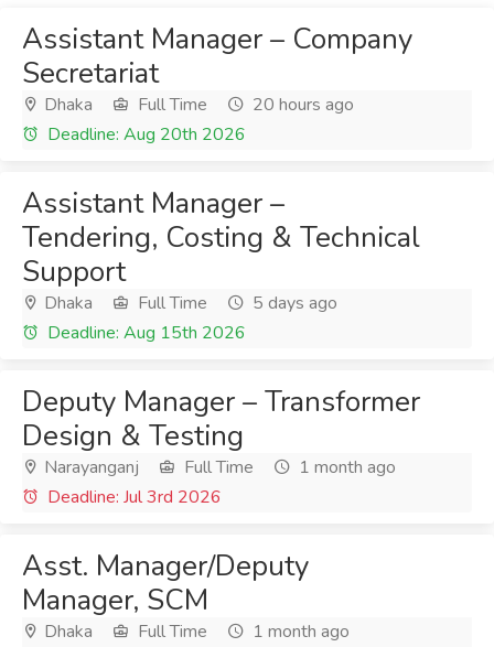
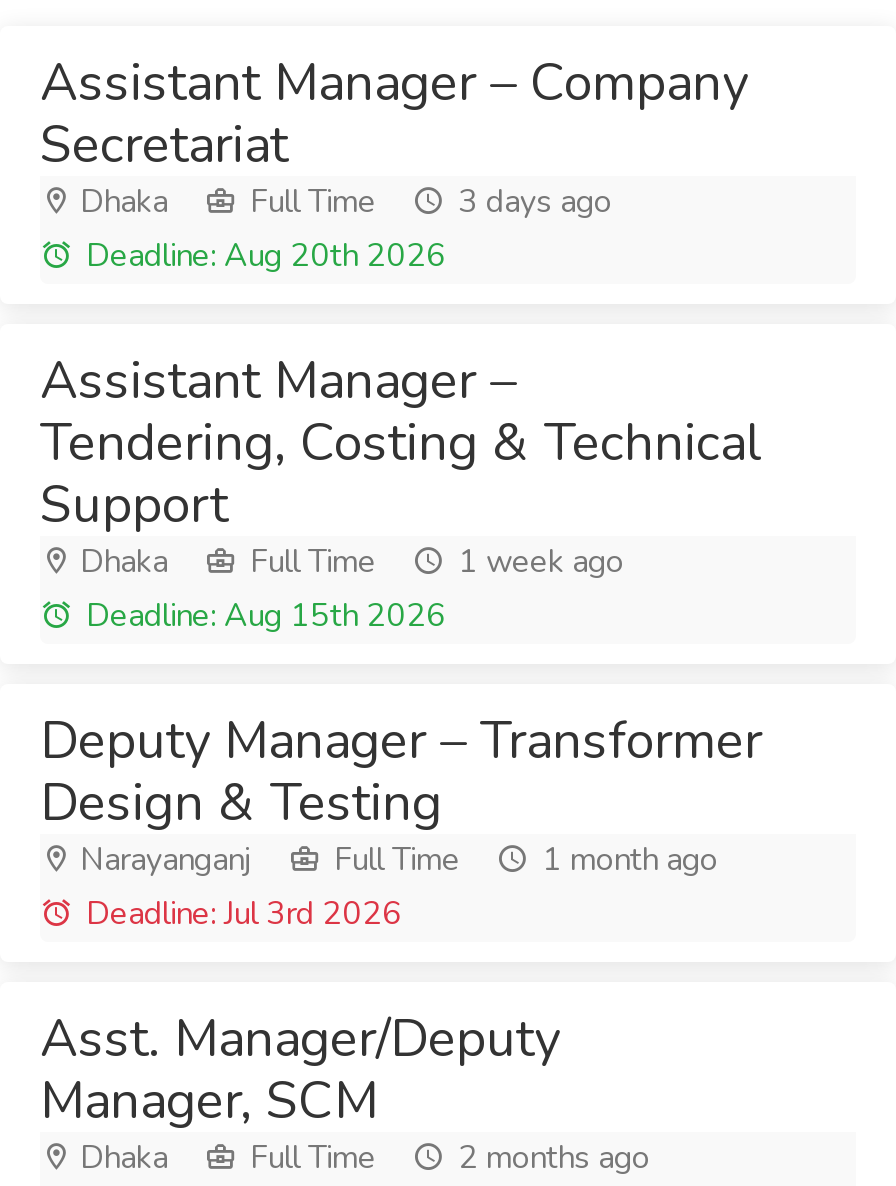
[40,93,354,117] Dhaka Full Time 20 hours ago -> [72,180,612,224] Dhaka Full Time 3 days ago
[40,291,337,315] Dhaka Full Time 5 days ago -> [72,540,624,584] Dhaka Full Time 1 week ago
[40,619,350,644] Dhaka Full Time 1 month ago -> [72,1136,650,1180] Dhaka Full Time 2 months ago

